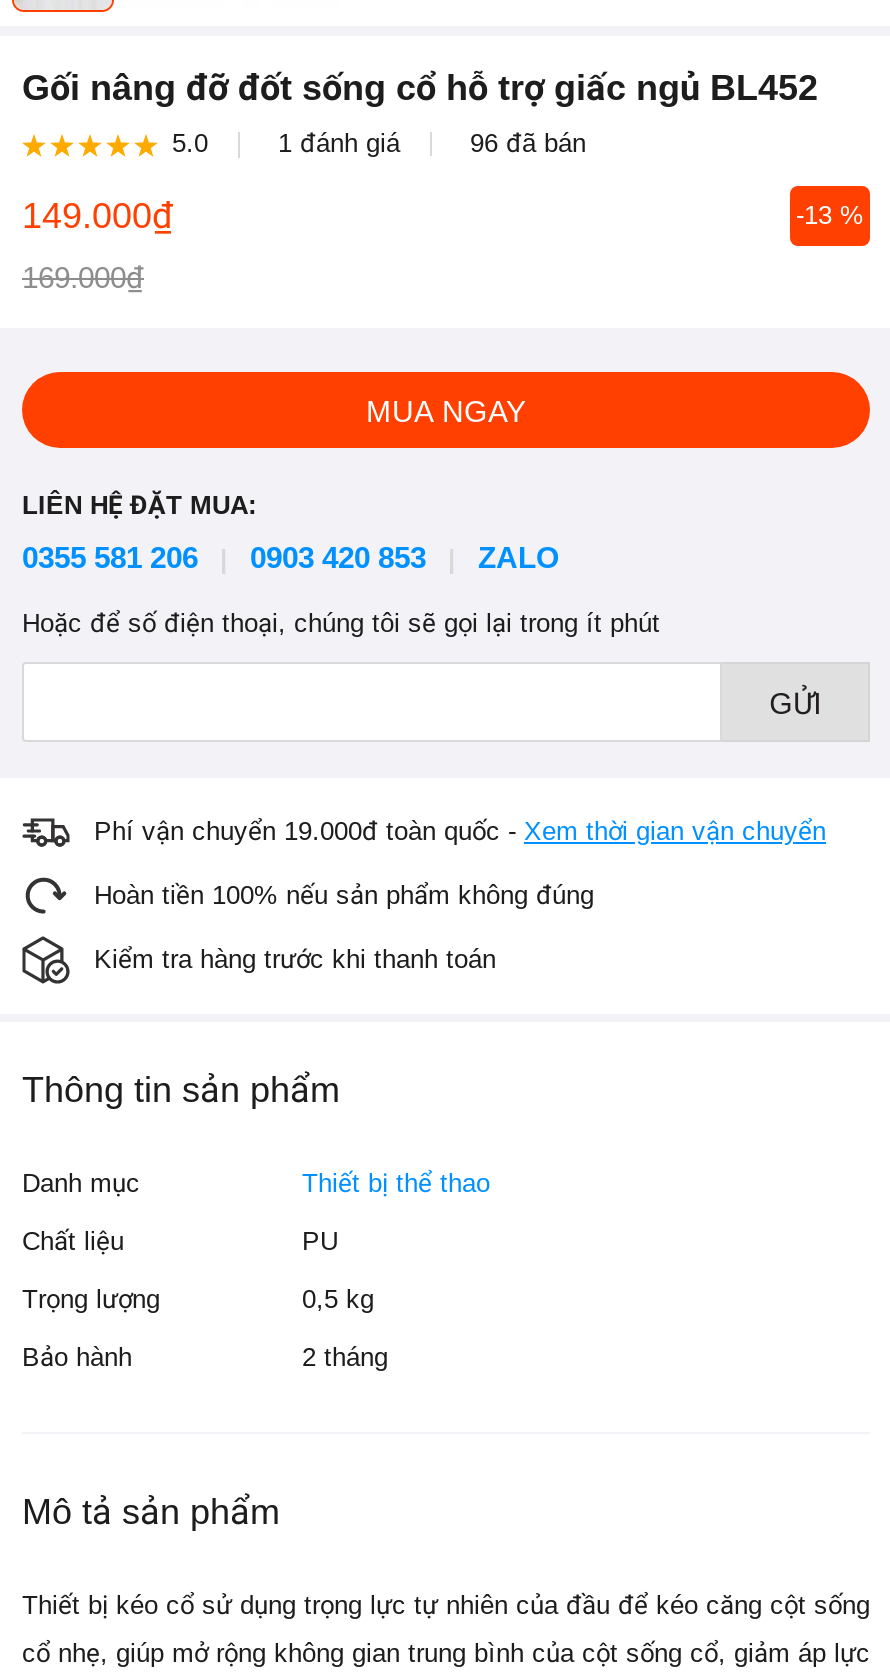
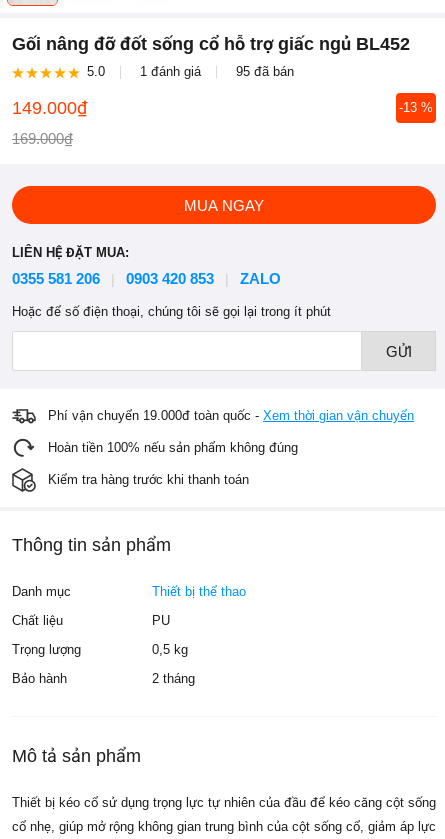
[470,128,586,158] 96 đã bán -> [236,64,294,79] 95 đã bán

